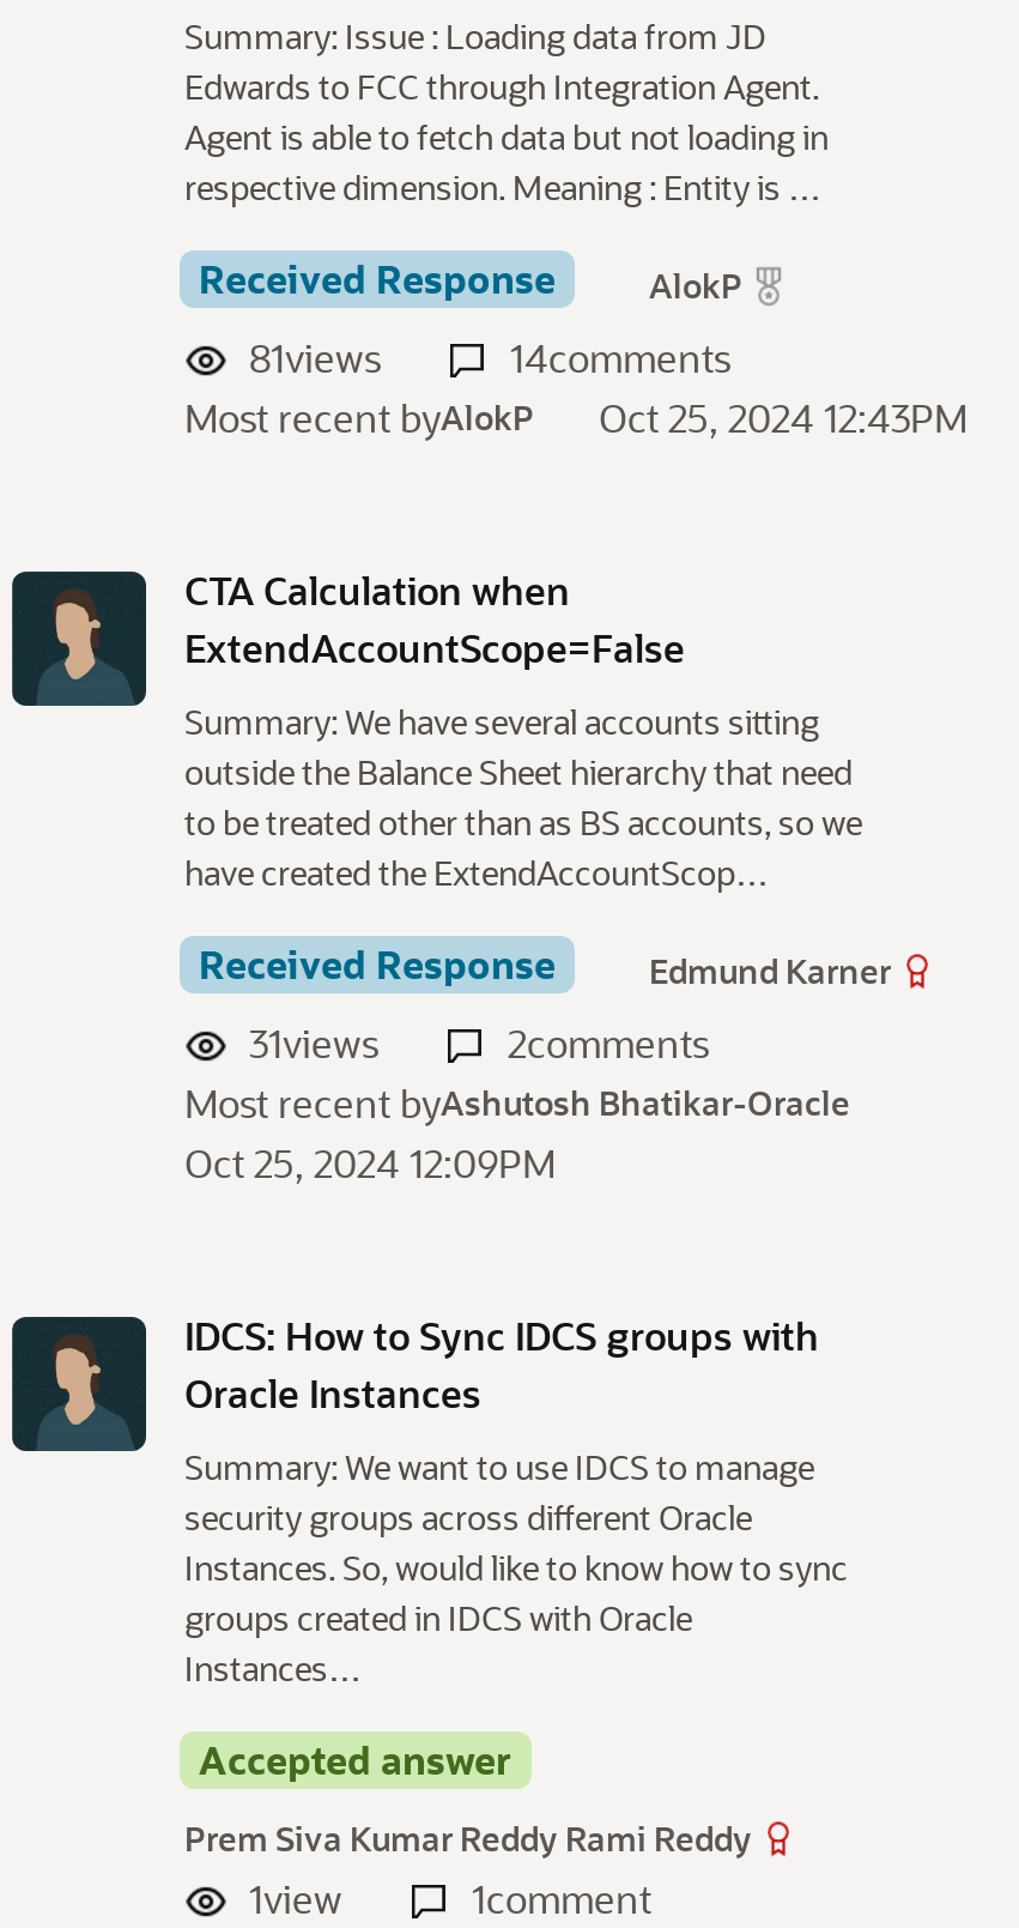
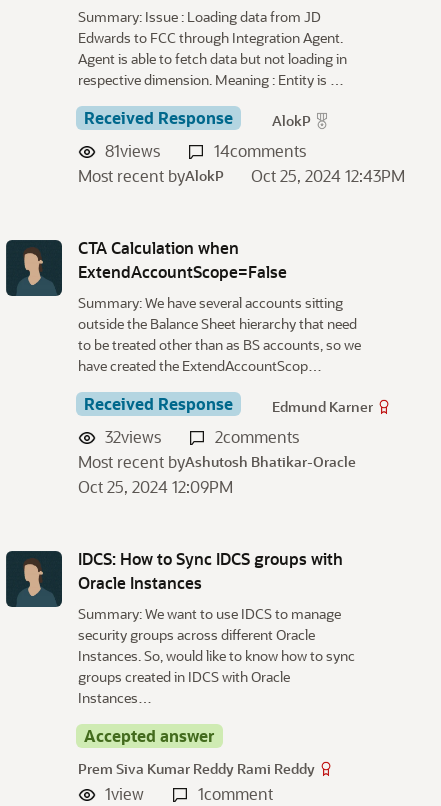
[249,1016,378,1066] 31views -> [105,425,161,446] 32views

